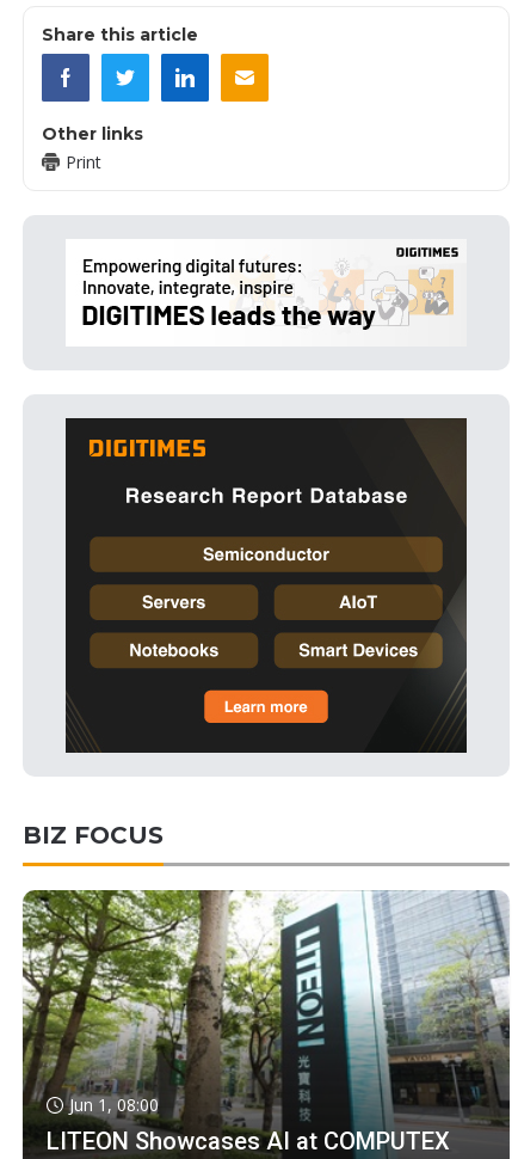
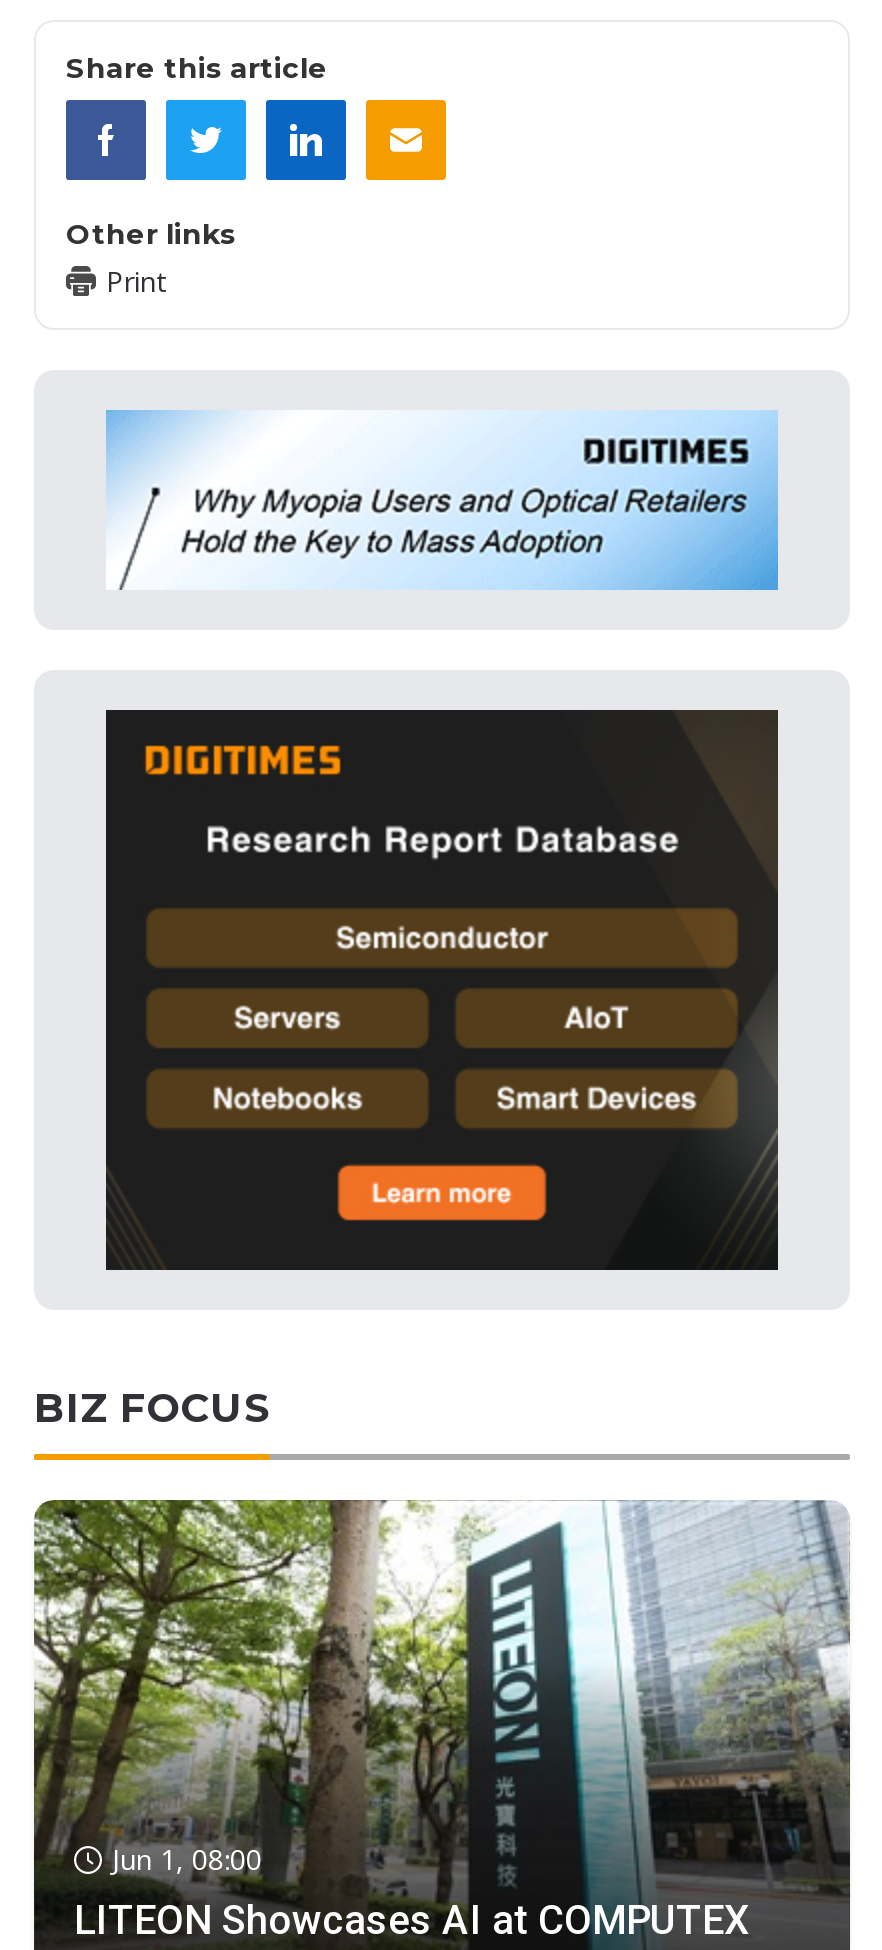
[66,239,467,347] [image] -> [104,408,780,592] [image]

